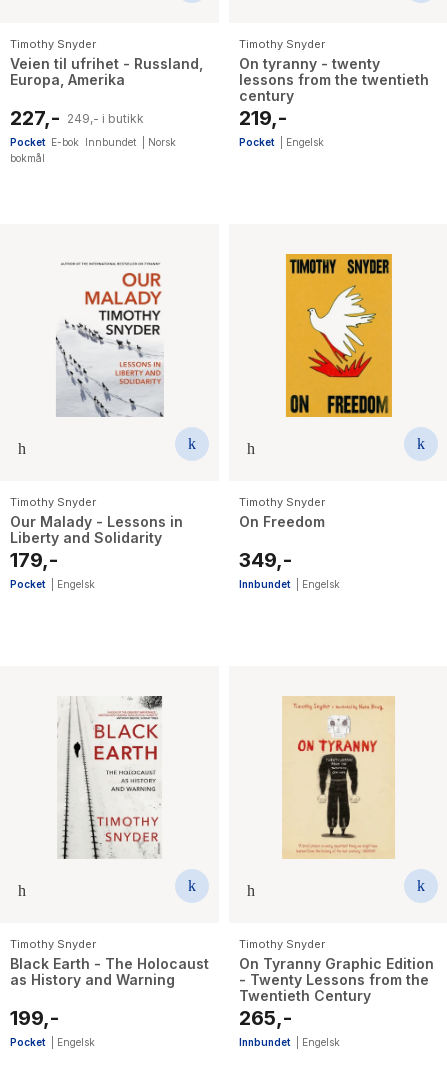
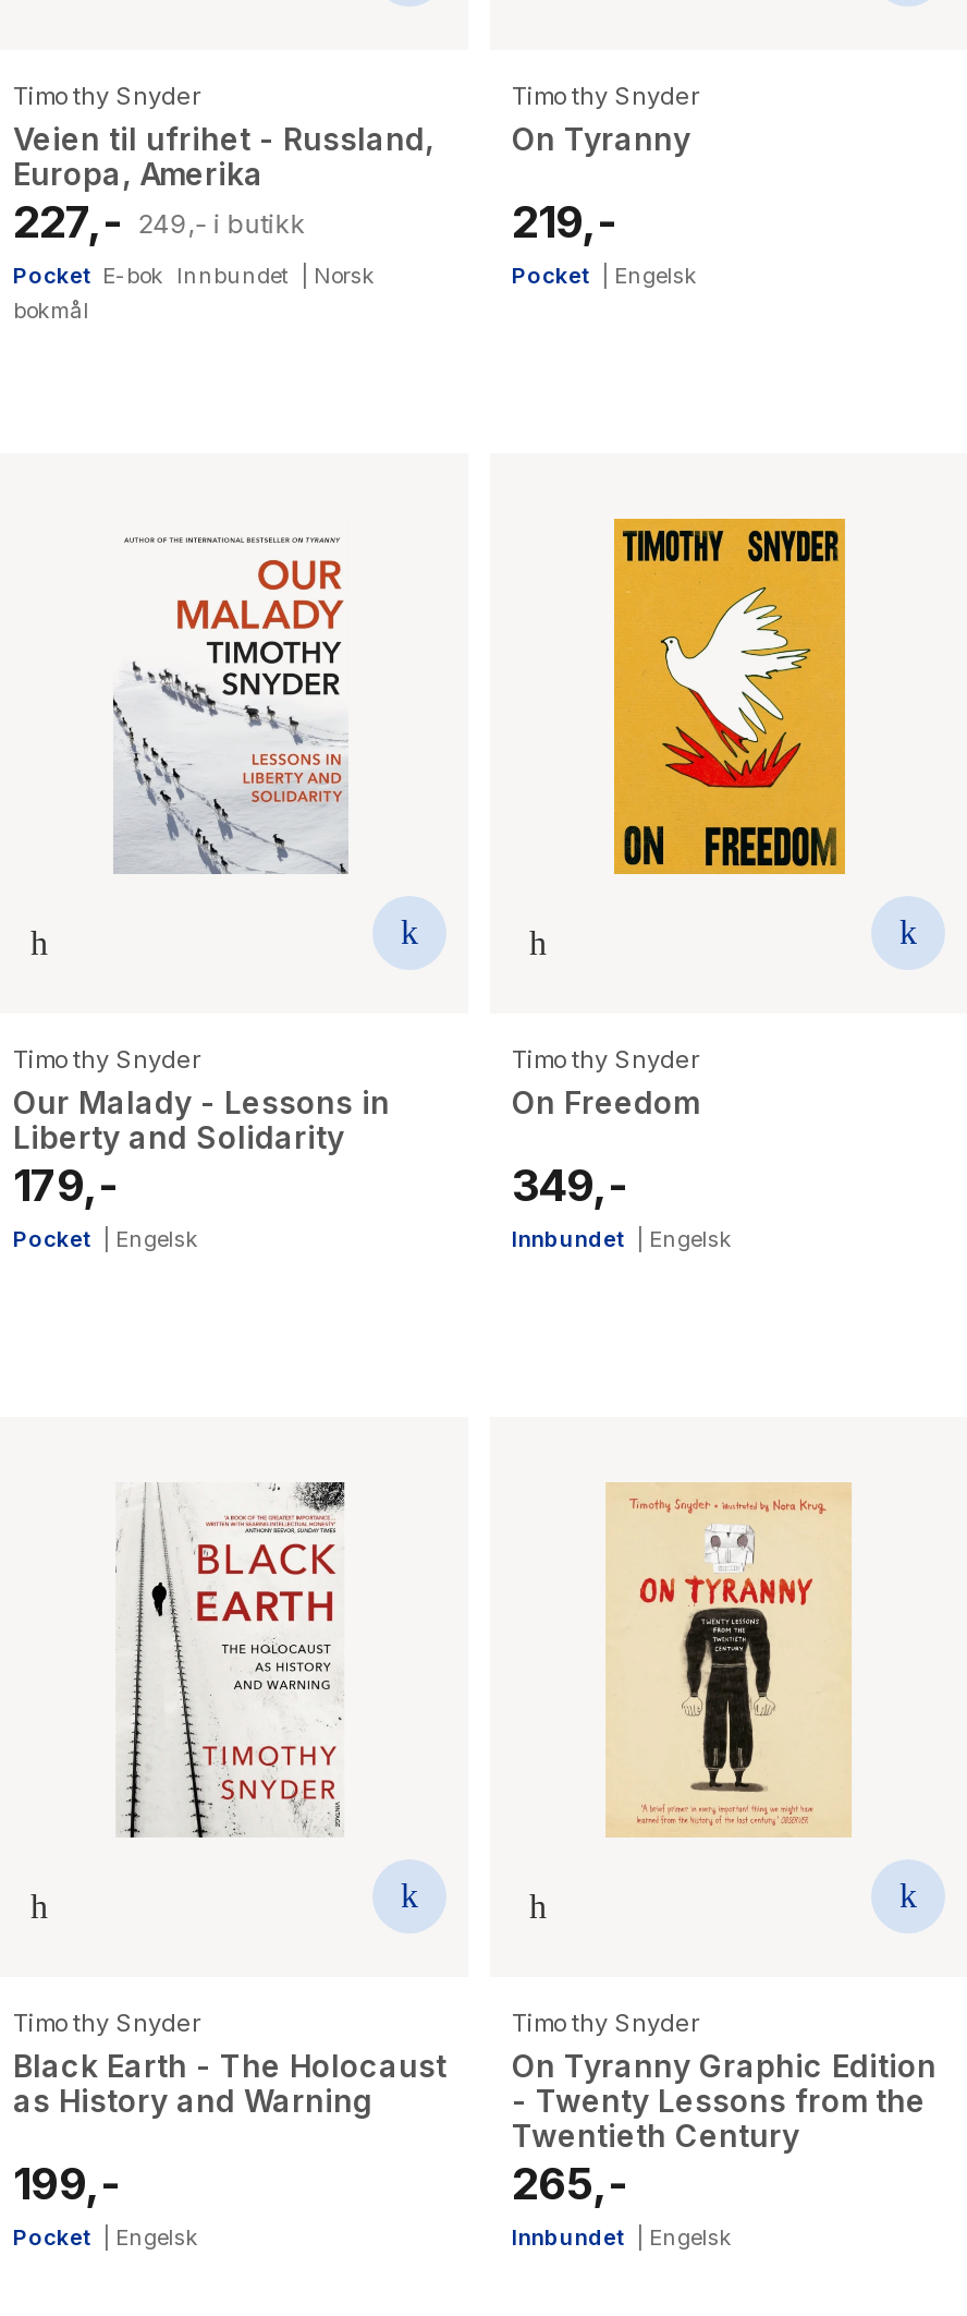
[239,55,429,104] On tyranny - twenty | lessons from the twentieth | century -> [512,121,690,158] On Tyranny

